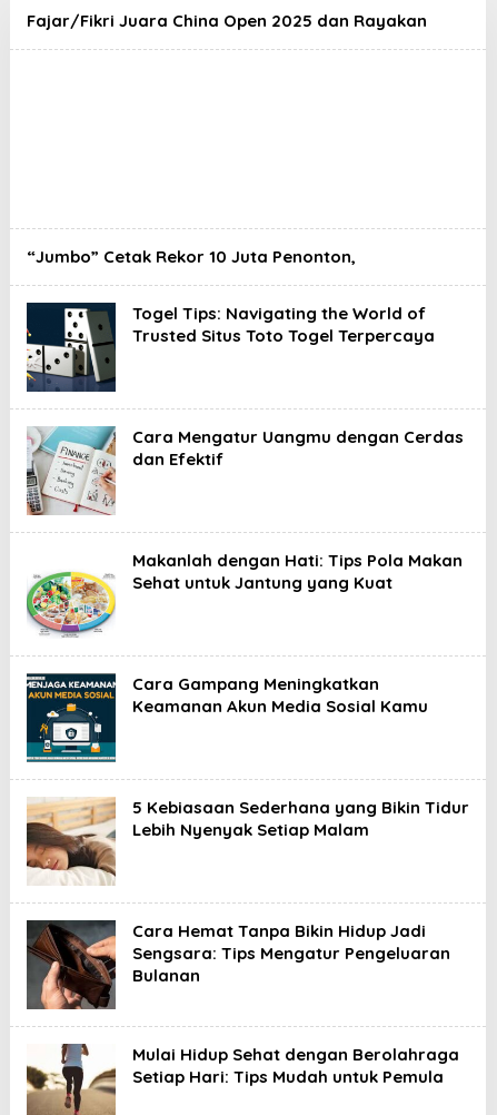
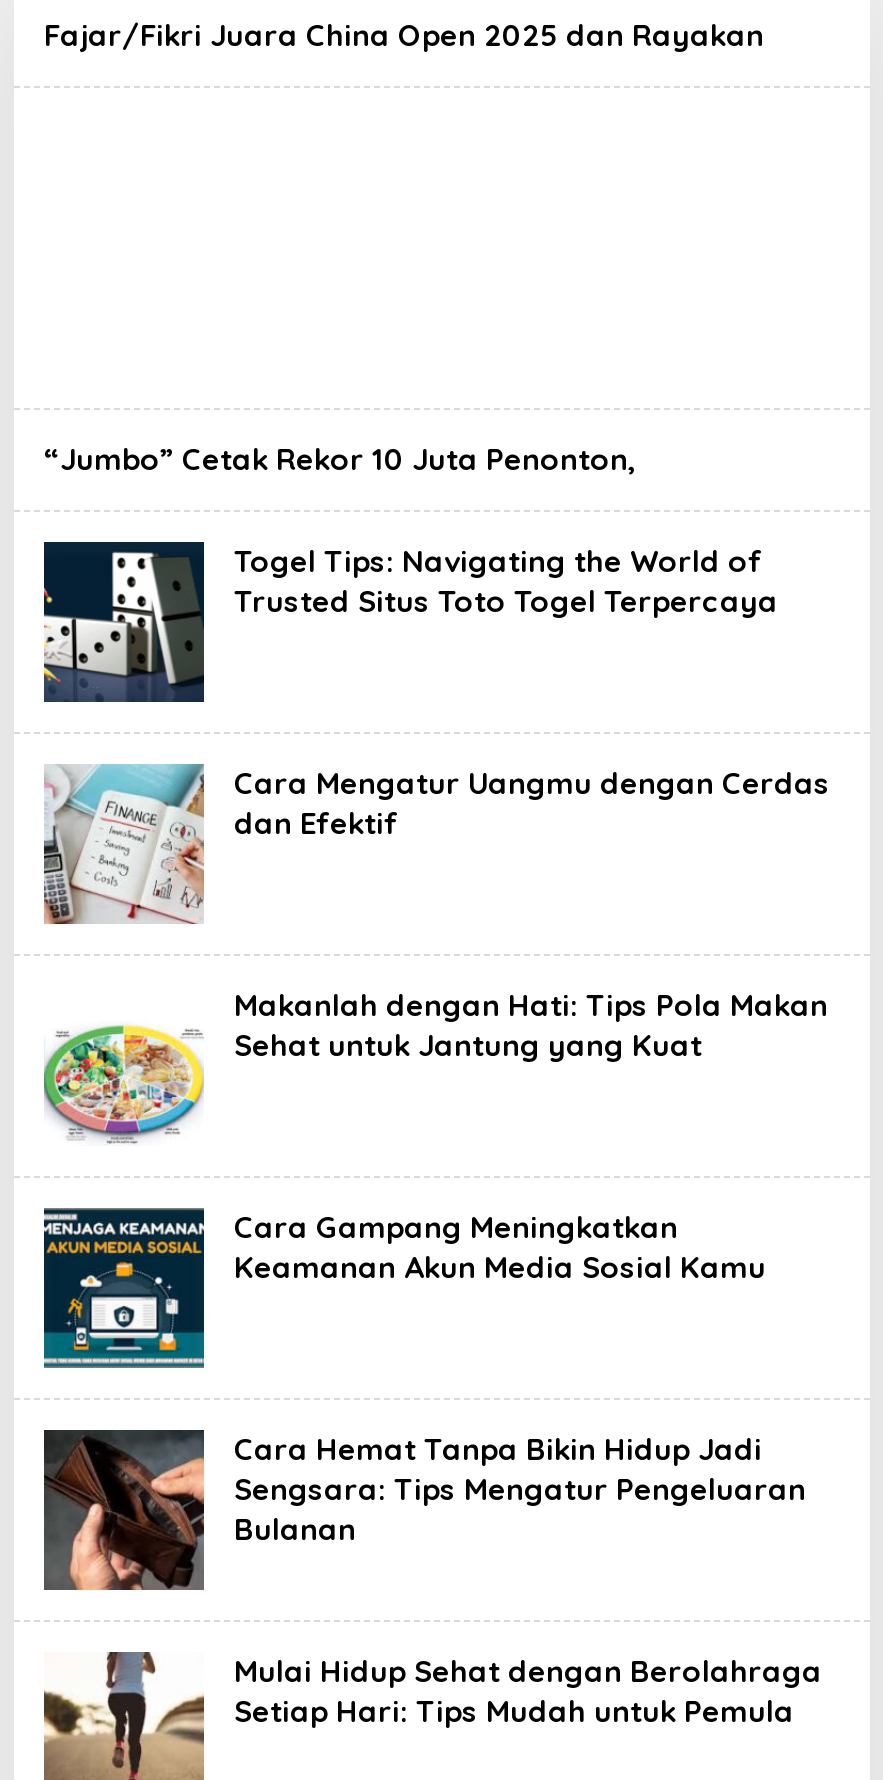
[26,796,469,886] [image] | 5 Kebiasaan Sederhana yang Bikin Tidur | Lebih Nyenyak Setiap Malam -> none

